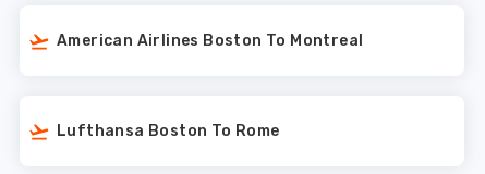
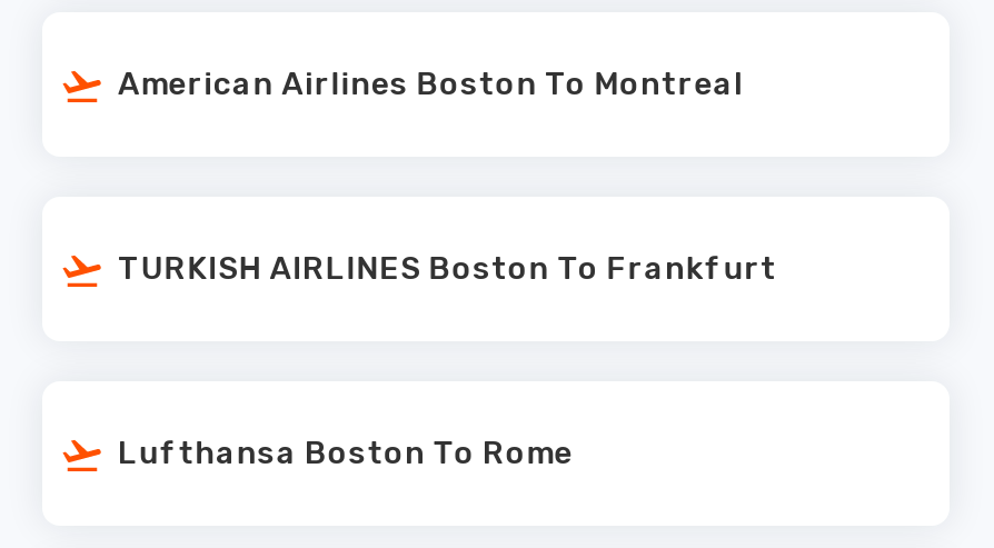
none -> [141,249,777,287] TURKISH AIRLINES Boston To Frankfurt

